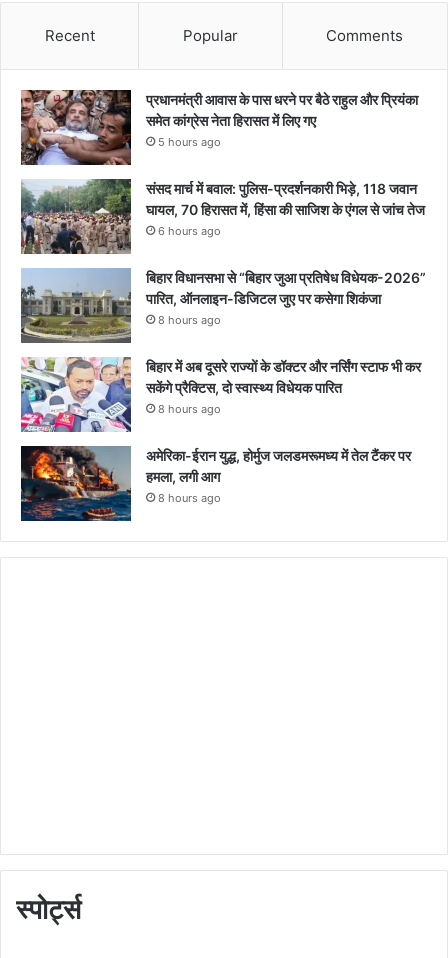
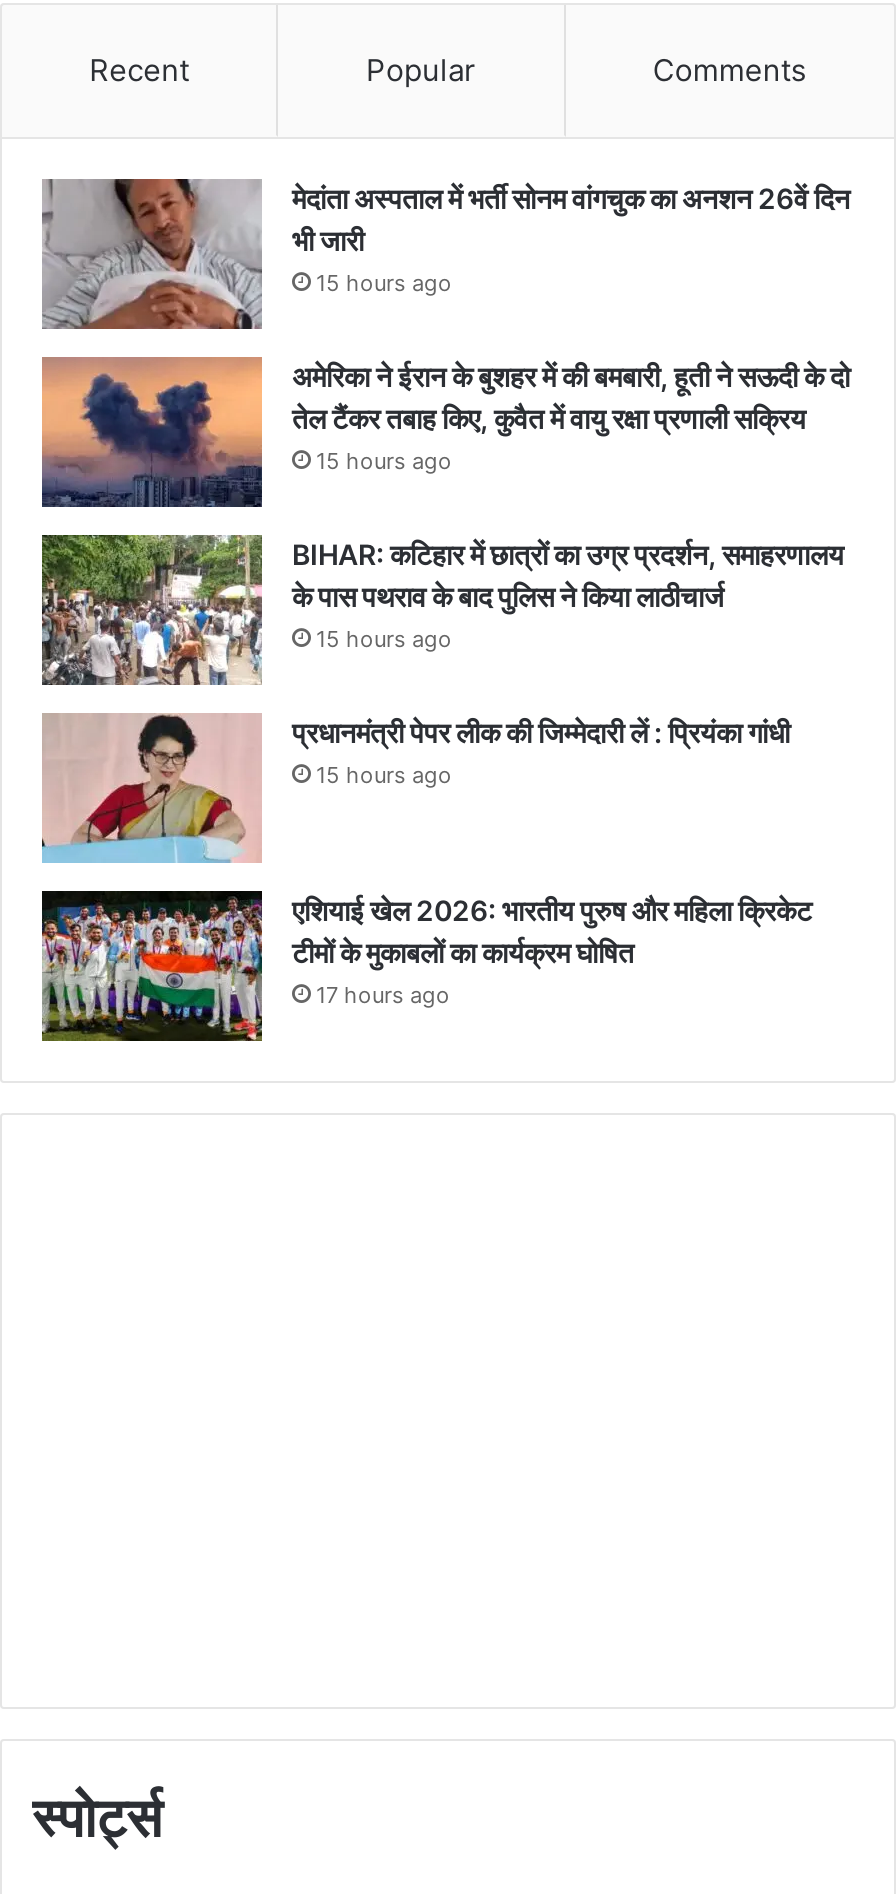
[21,89,418,166] [image] | प्रधानमंत्री आवास के पास धरने पर बैठे राहुल और प्रियंका | समेत कांग्रेस नेता हिरासत में लिए गए | 5 hours ago -> [42,178,850,332] [image] | मेदांता अस्पताल में भर्ती सोनम वांगचुक का अनशन 26वें दिन | भी जारी | 15 hours ago
[20,178,425,255] [image] | संसद मार्च में बवाल: पुलिस-प्रदर्शनकारी भिड़े, 118 जवान | घायल, 70 हिरासत में, हिंसा की साजिश के एंगल से जांच तेज | 6 hours ago -> [40,356,850,508] [image] | अमेरिका ने ईरान के बुशहर में की बमबारी, हूती ने सऊदी के दो | तेल टैंकर तबाह किए, कुवैत में वायु रक्षा प्रणाली सक्रिय | 15 hours ago
[20,267,426,344] [image] | बिहार विधानसभा से “बिहार जुआ प्रतिषेध विधेयक-2026” | पारित, ऑनलाइन-डिजिटल जुए पर कसेगा शिकंजा | 8 hours ago -> [40,532,844,686] [image] | BIHAR: कटिहार में छात्रों का उग्र प्रदर्शन, समाहरणालय | के पास पथराव के बाद पुलिस ने किया लाठीचार्ज | 15 hours ago
[20,357,421,433] [image] | बिहार में अब दूसरे राज्यों के डॉक्टर और नर्सिंग स्टाफ भी कर | सकेंगे प्रैक्टिस, दो स्वास्थ्य विधेयक पारित | 8 hours ago -> [40,712,790,864] [image] | प्रधानमंत्री पेपर लीक की जिम्मेदारी लें : प्रियंका गांधी | 15 hours ago
[20,445,411,522] [image] | अमेरिका-ईरान युद्ध, होर्मुज जलडमरूमध्य में तेल टैंकर पर | हमला, लगी आग | 8 hours ago -> [40,888,812,1044] [image] | एशियाई खेल 2026: भारतीय पुरुष और महिला क्रिकेट | टीमों के मुकाबलों का कार्यक्रम घोषित | 17 hours ago

